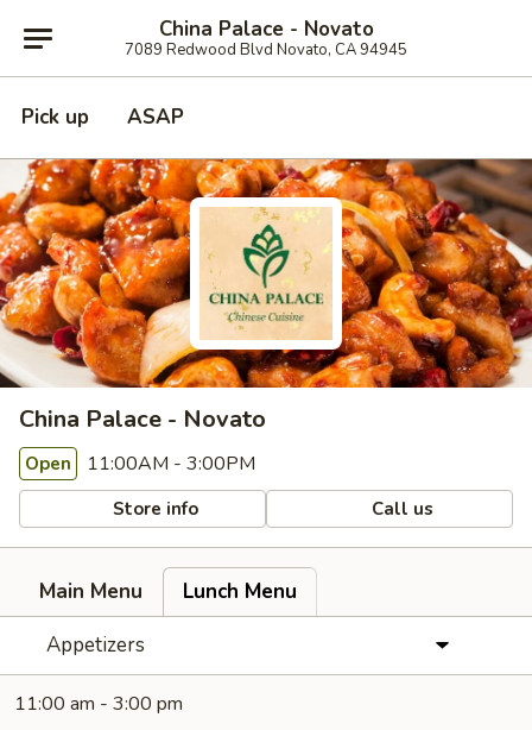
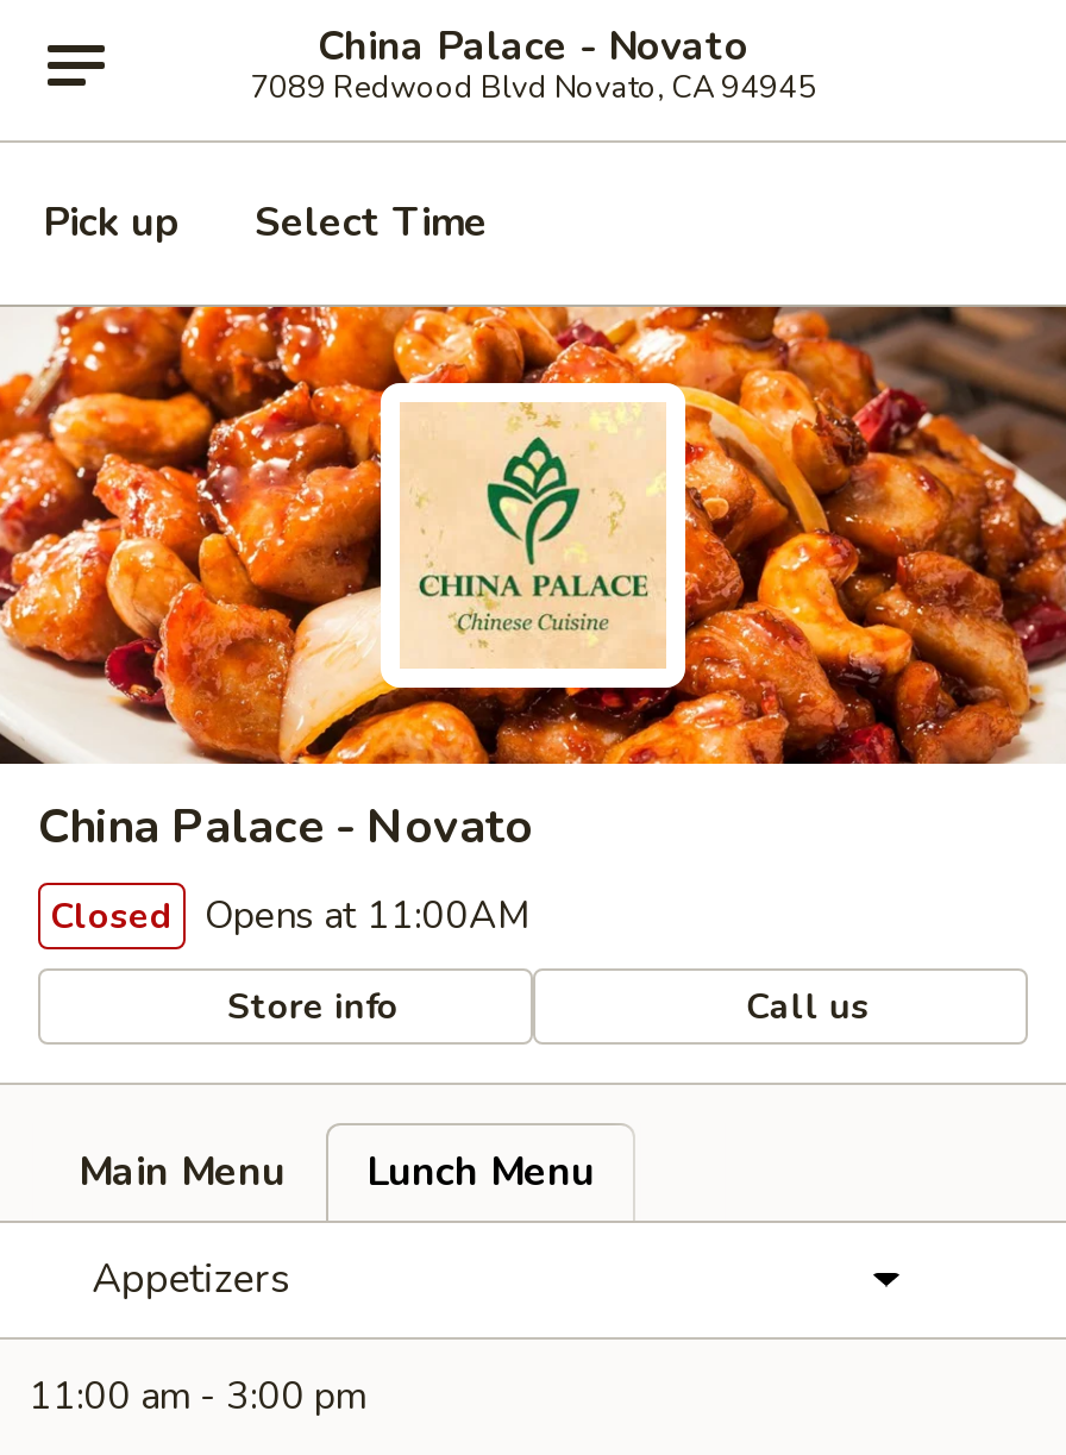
[127,103,184,131] ASAP -> [255,195,488,250] Select Time
[25,451,255,477] Open 11:00AM - 3:00PM -> [50,890,531,942] Closed Opens at 11:00AM

